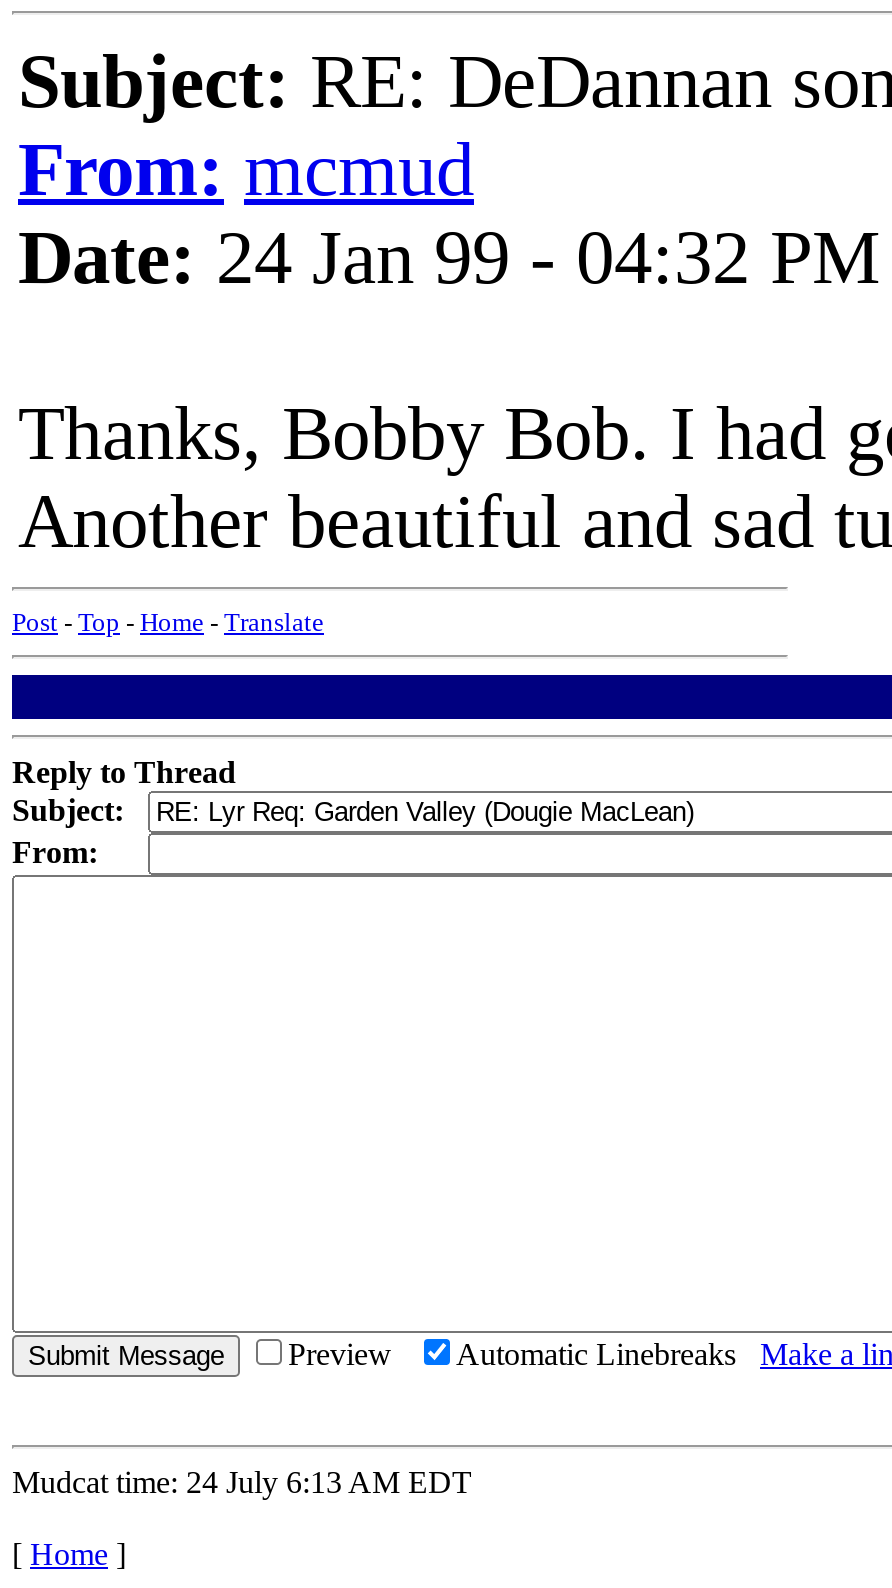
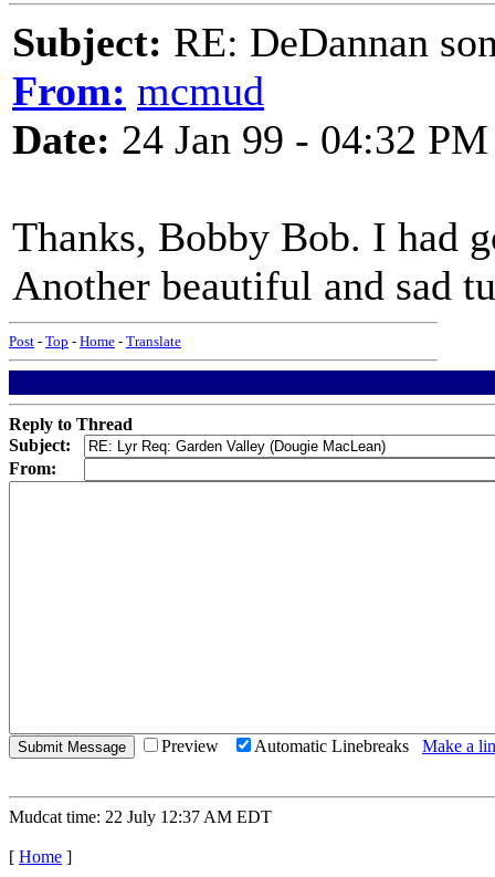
[12,1465,472,1499] Mudcat time: 24 July 6:13 AM EDT -> [9,807,272,826] Mudcat time: 22 July 12:37 AM EDT

